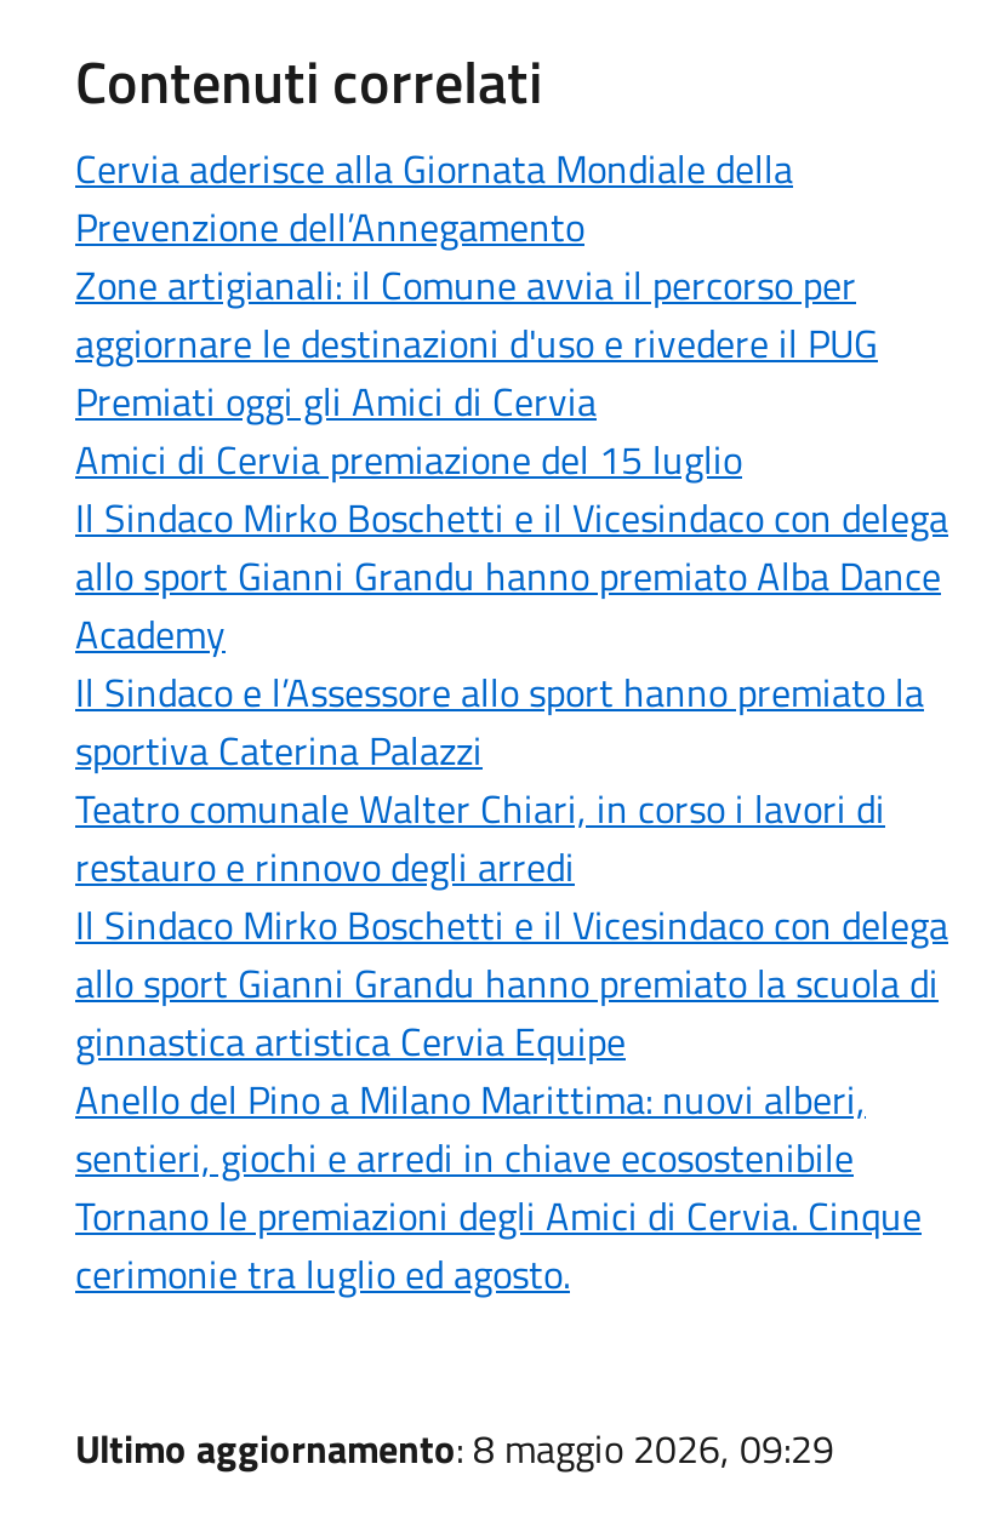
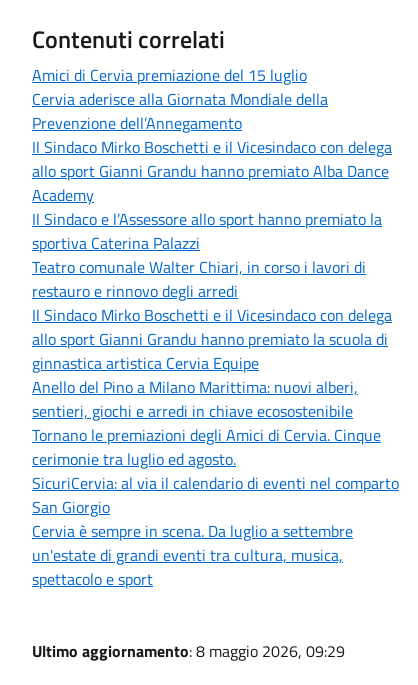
[75,255,878,430] Zone artigianali: il Comune avvia il percorso per | aggiornare le destinazioni d'uso e rivedere il PUG | Premiati oggi gli Amici di Cervia -> none
moved [75,430,742,488] -> [32,63,307,87]: Amici di Cervia premiazione del 15 luglio
moved [75,488,948,1302] -> [32,135,392,471]: Il Sindaco Mirko Boschetti e il Vicesindaco con delega | allo sport Gianni Grandu hanno premiato Alba Dance | Academy | ... | Tornano le premiazioni degli Amici di Cervia. Cinque | cerimonie tra luglio ed agosto.
none -> [32,471,399,591] SicuriCervia: al via il calendario di eventi nel comparto | San Giorgio | Cervia è sempre in scena. Da luglio a settembre | un'estate di grandi eventi tra cultura, musica, | spettacolo e sport

